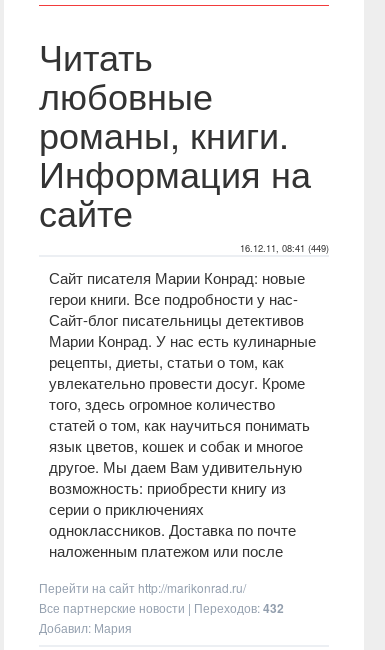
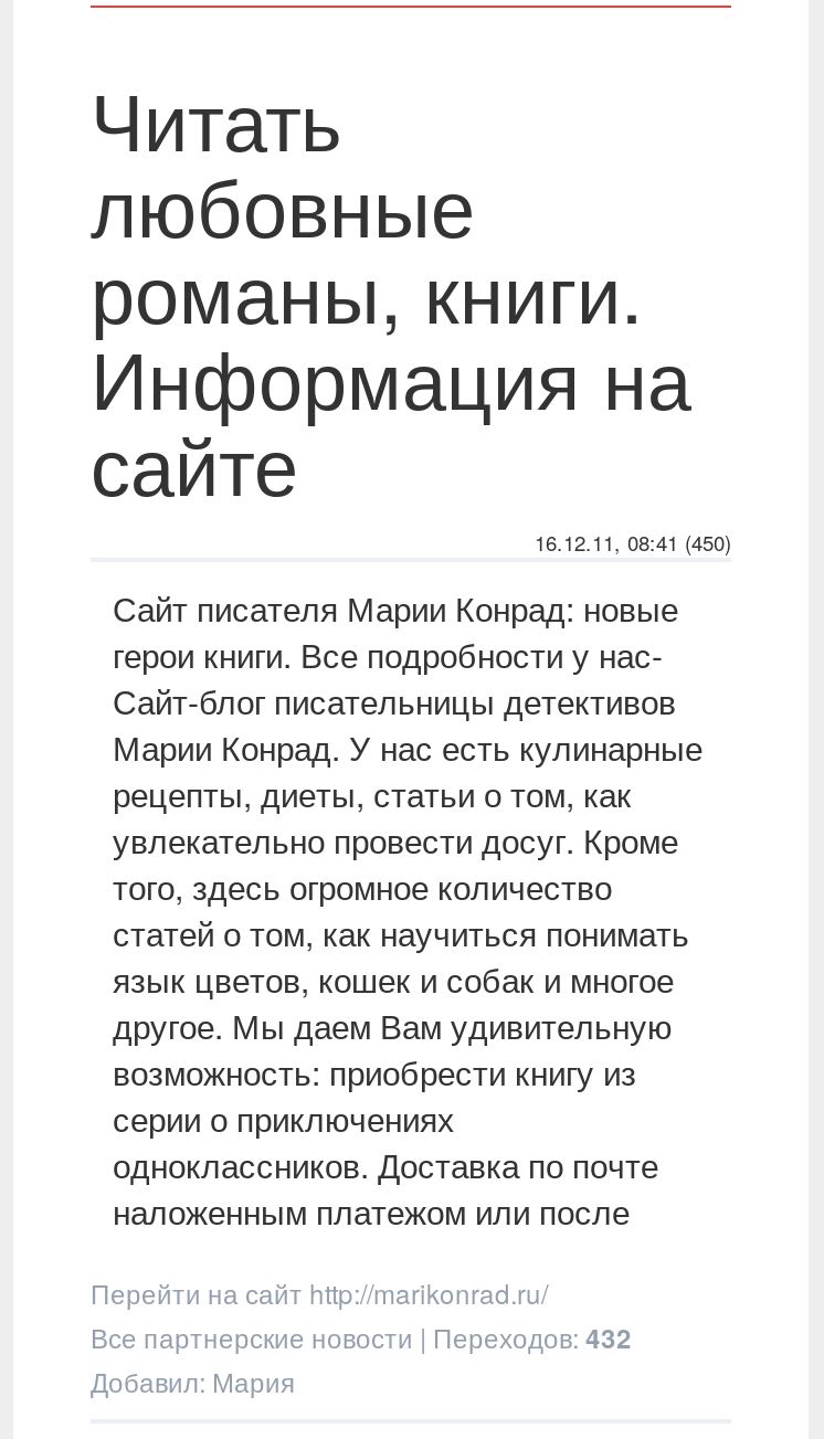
[240,241,329,255] 16.12.11, 08:41 (449) -> [535,527,731,558] 16.12.11, 08:41 (450)

